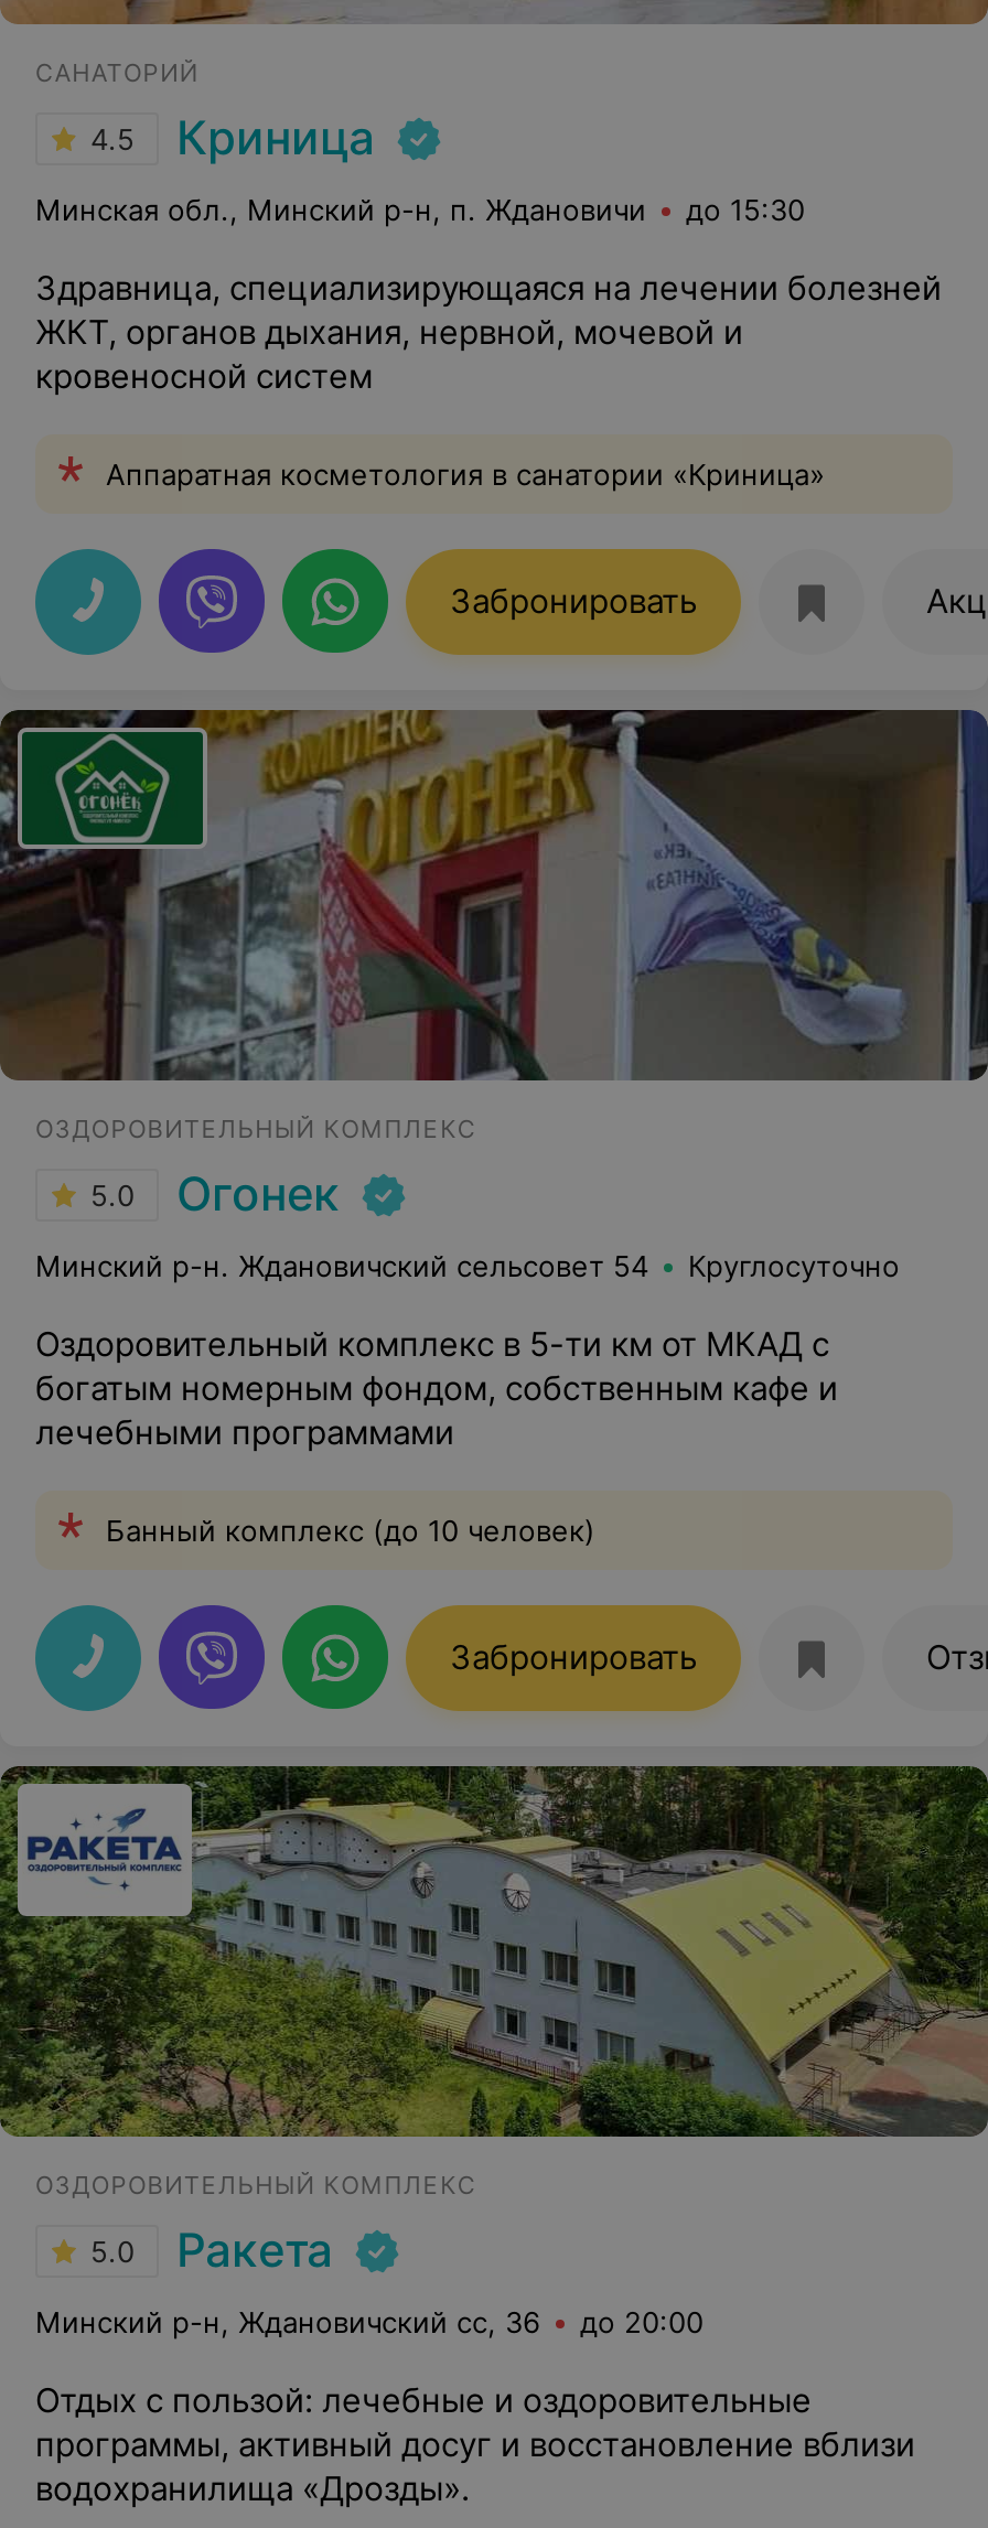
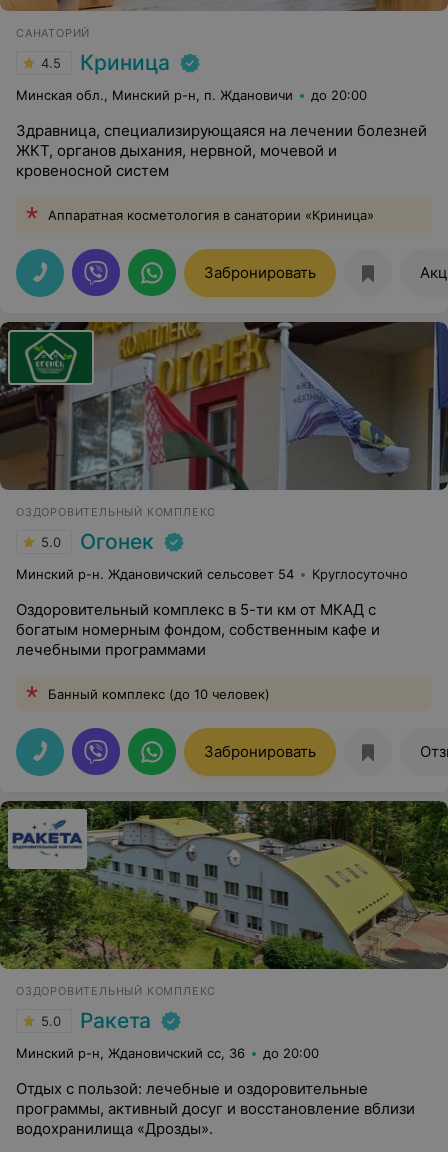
[35,192,805,227] Минская обл., Минский р-н, п. Ждановичи до 15:30 -> [16,87,367,103] Минская обл., Минский р-н, п. Ждановичи до 20:00

